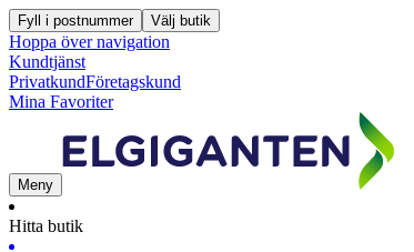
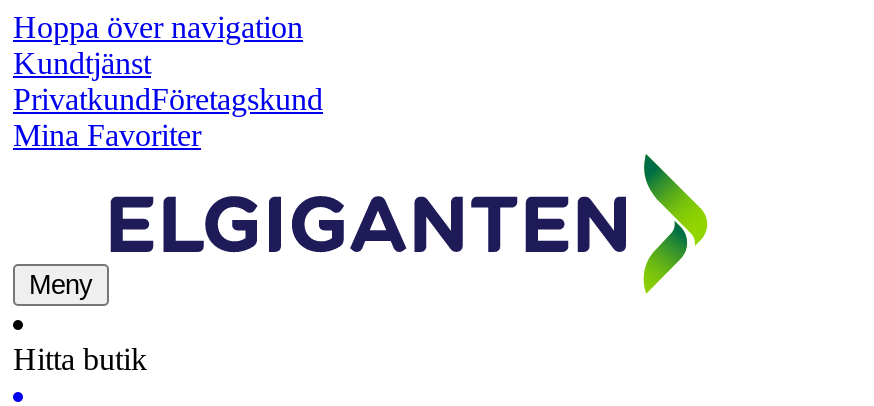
[18,12,211,29] Fyll i postnummer | Välj butik -> none

